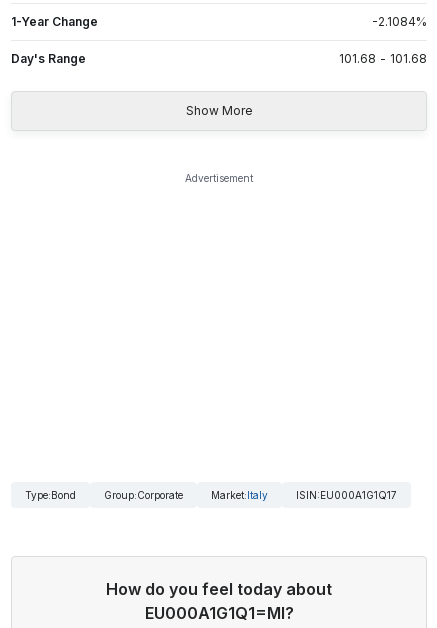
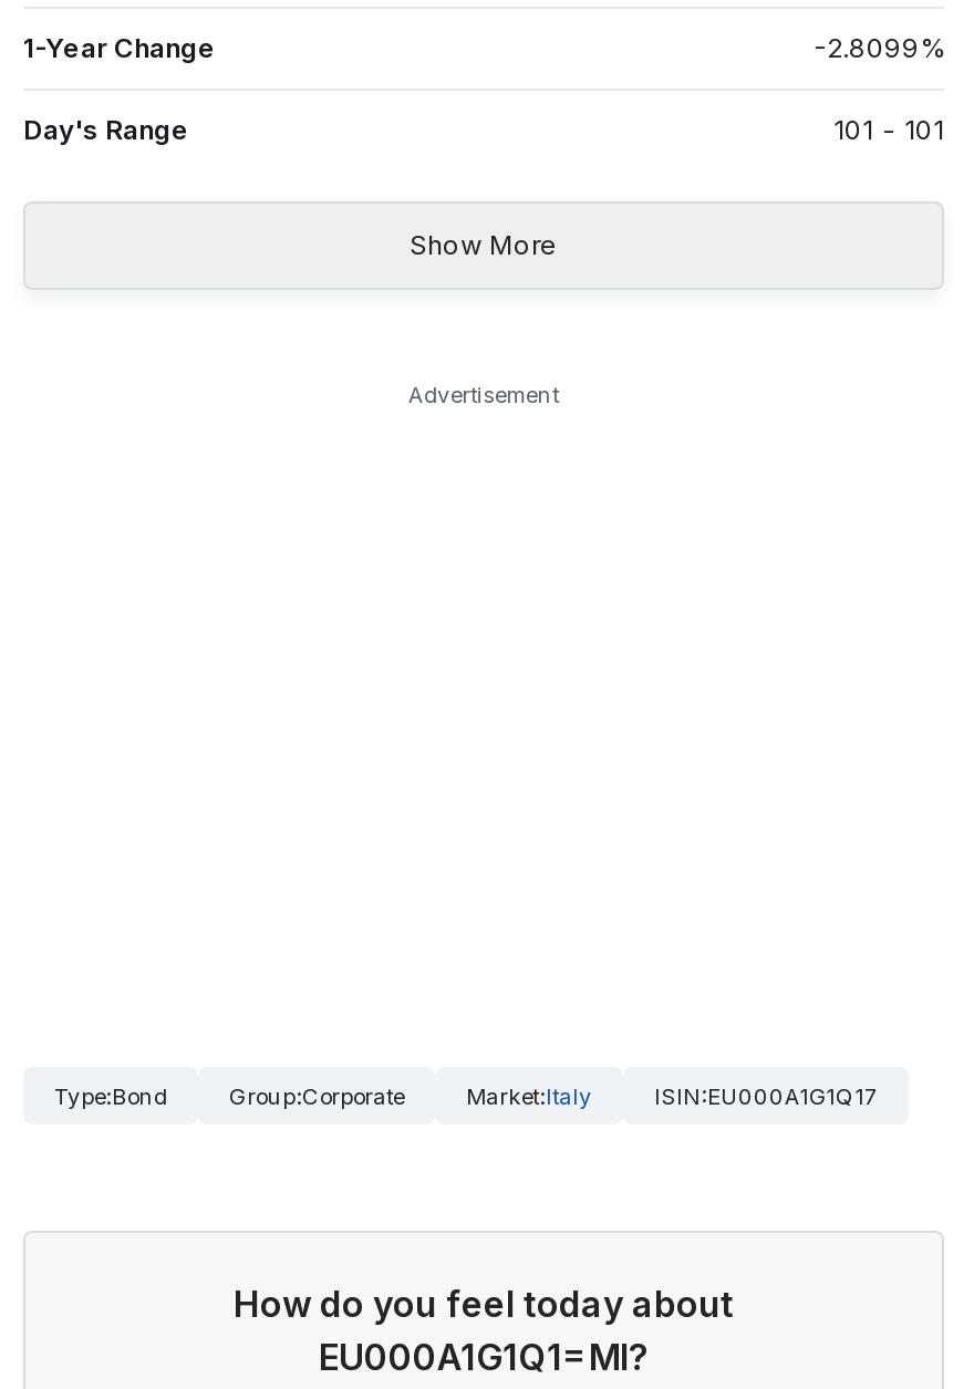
[372,14,427,29] -2.1084% -> [814,31,944,64] -2.8099%
[339,51,427,66] 101.68 - 101.68 -> [833,112,944,146] 101 - 101

